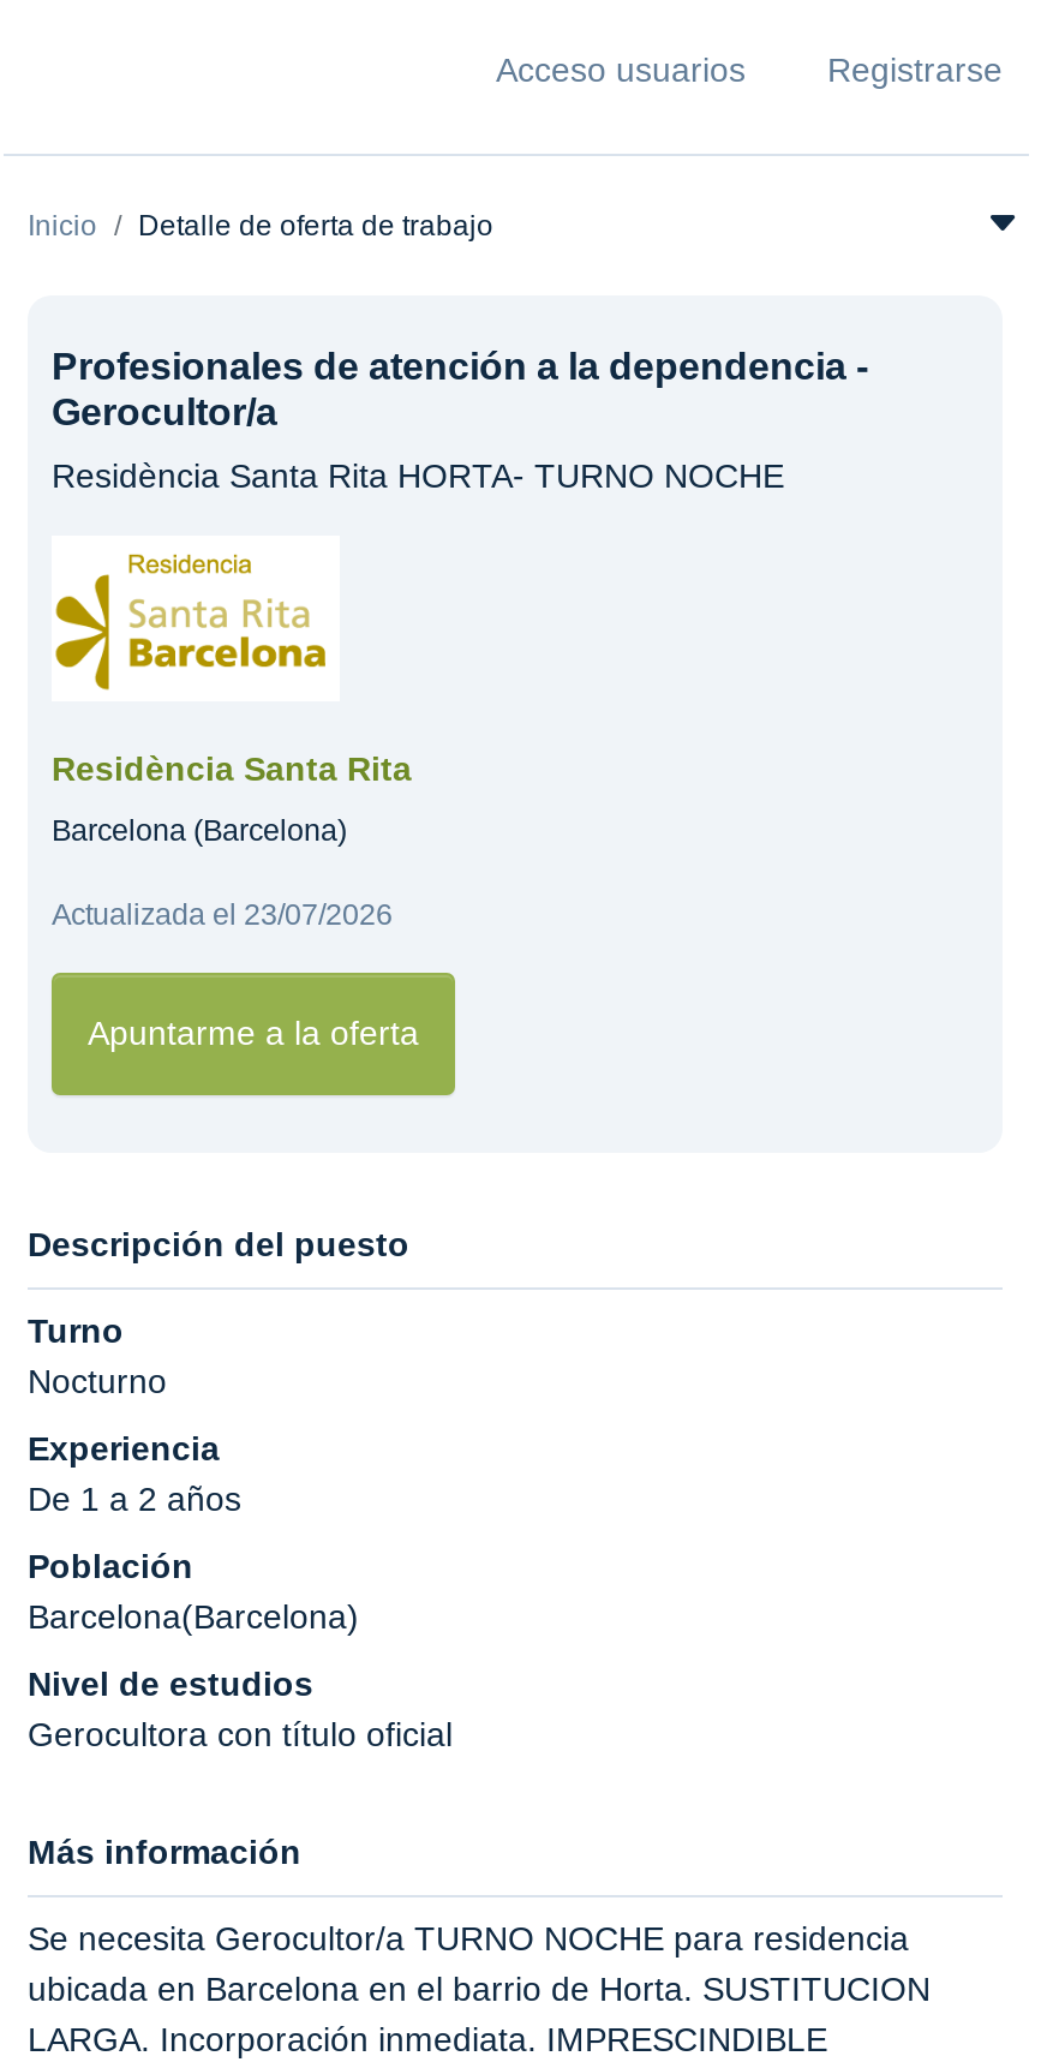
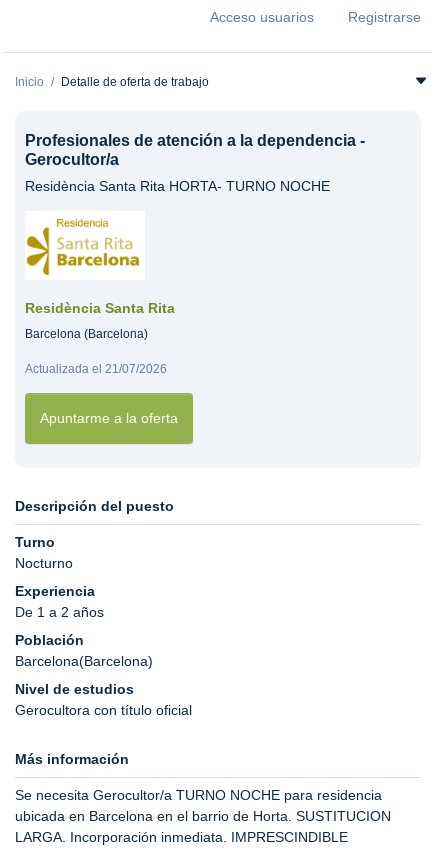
[52,898,393,932] Actualizada el 23/07/2026 -> [25,362,167,376] Actualizada el 21/07/2026

